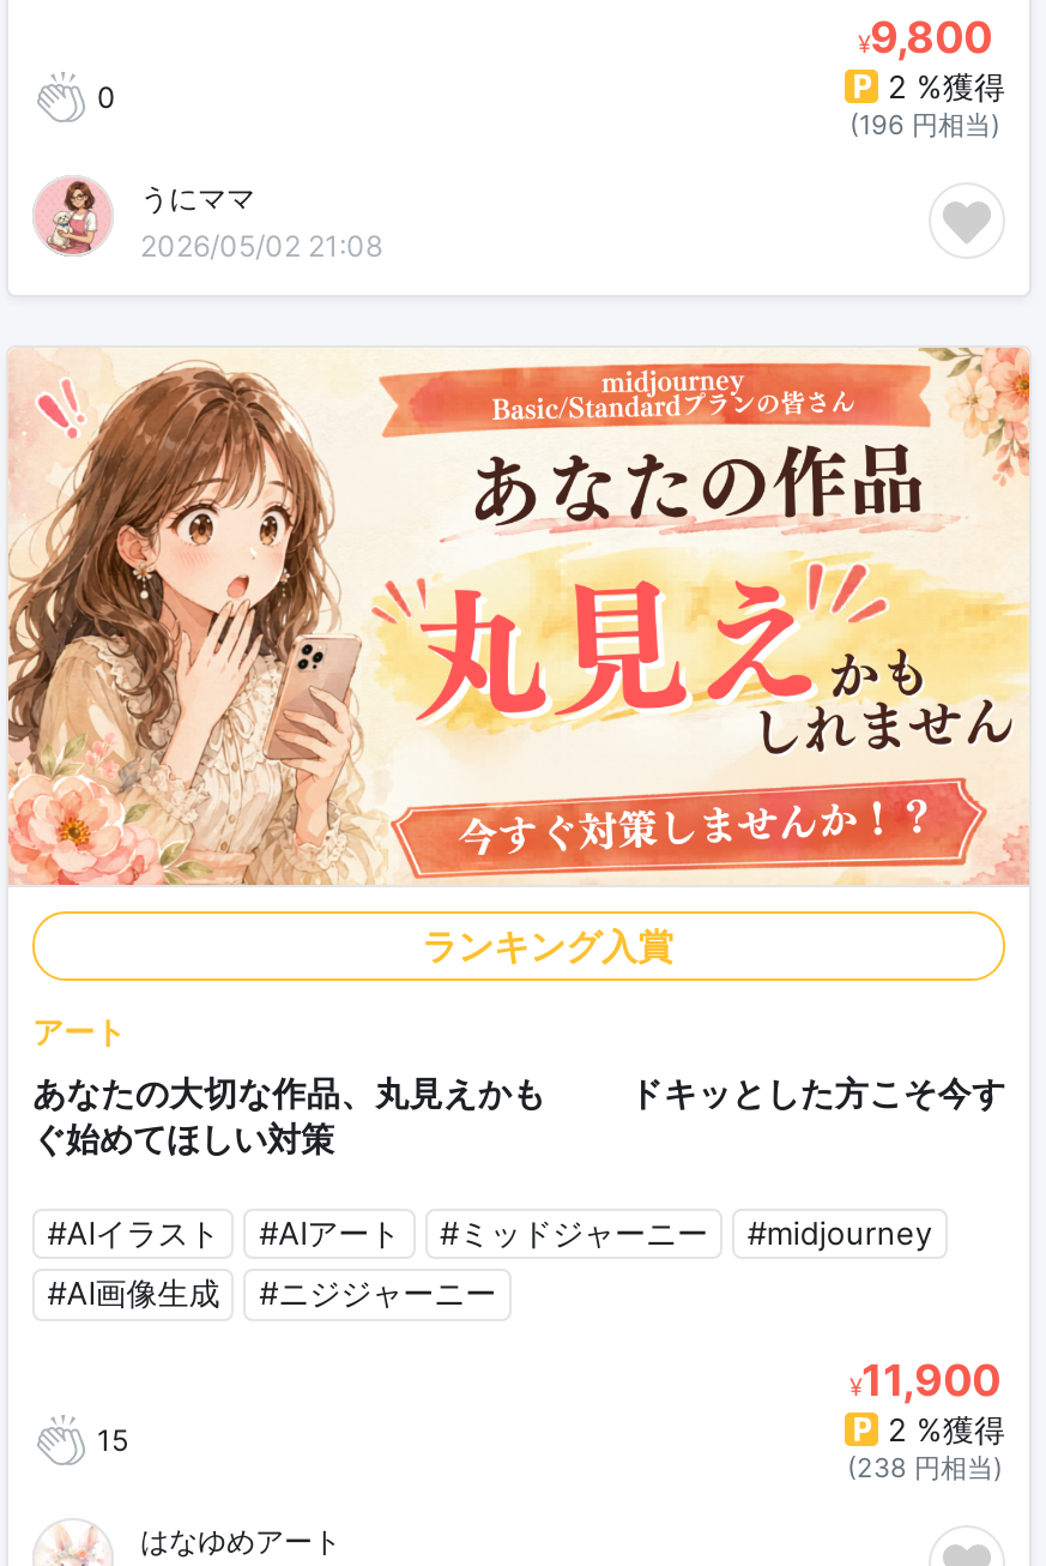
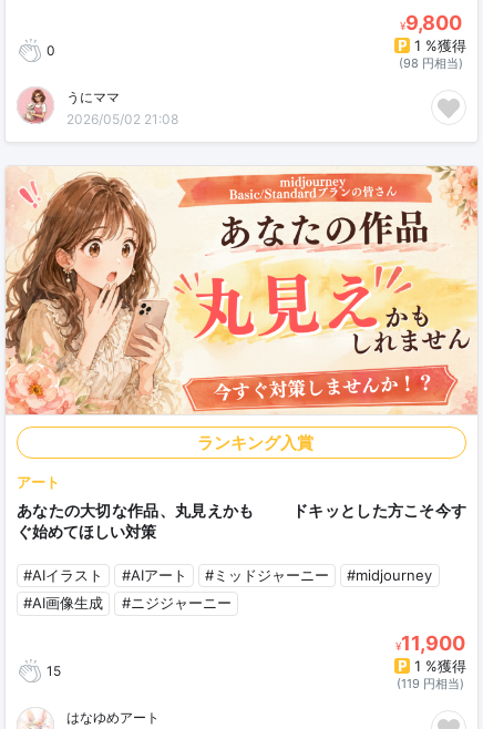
[888,67,1005,106] 2 %獲得 -> [414,37,466,54] 1 %獲得
[850,108,1000,142] (196 円相当) -> [398,56,463,71] (98 円相当)
[888,1411,1005,1449] 2 %獲得 -> [414,657,466,675] 1 %獲得
[847,1451,1003,1485] (238 円相当) -> [397,676,464,692] (119 円相当)

